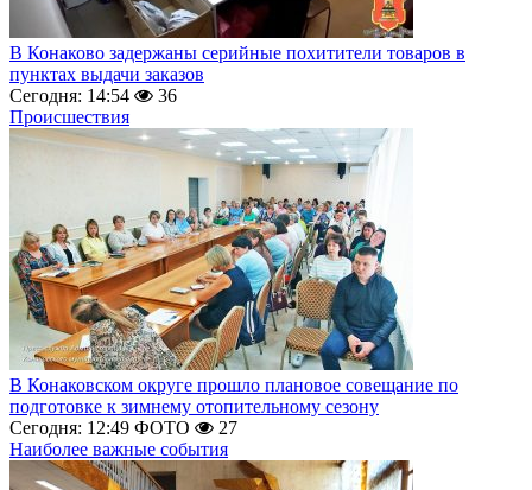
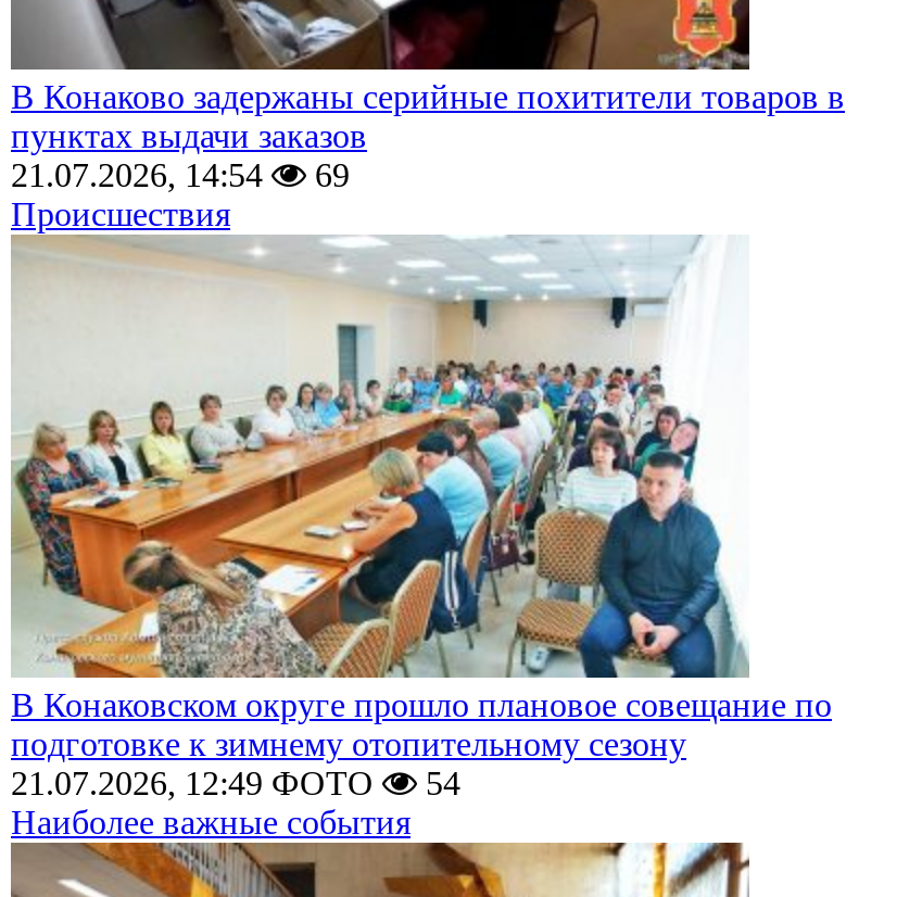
[9,85,177,106] Сегодня: 14:54 | 36 -> [11,156,350,193] 21.07.2026, 14:54 | 69
[9,418,195,438] Сегодня: 12:49 ФОТО -> [11,765,382,801] 21.07.2026, 12:49 ФОТО
[214,418,237,438] 27 -> [417,765,460,801] 54

